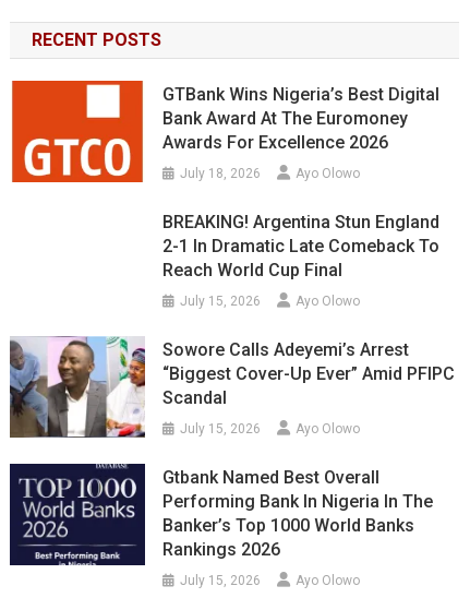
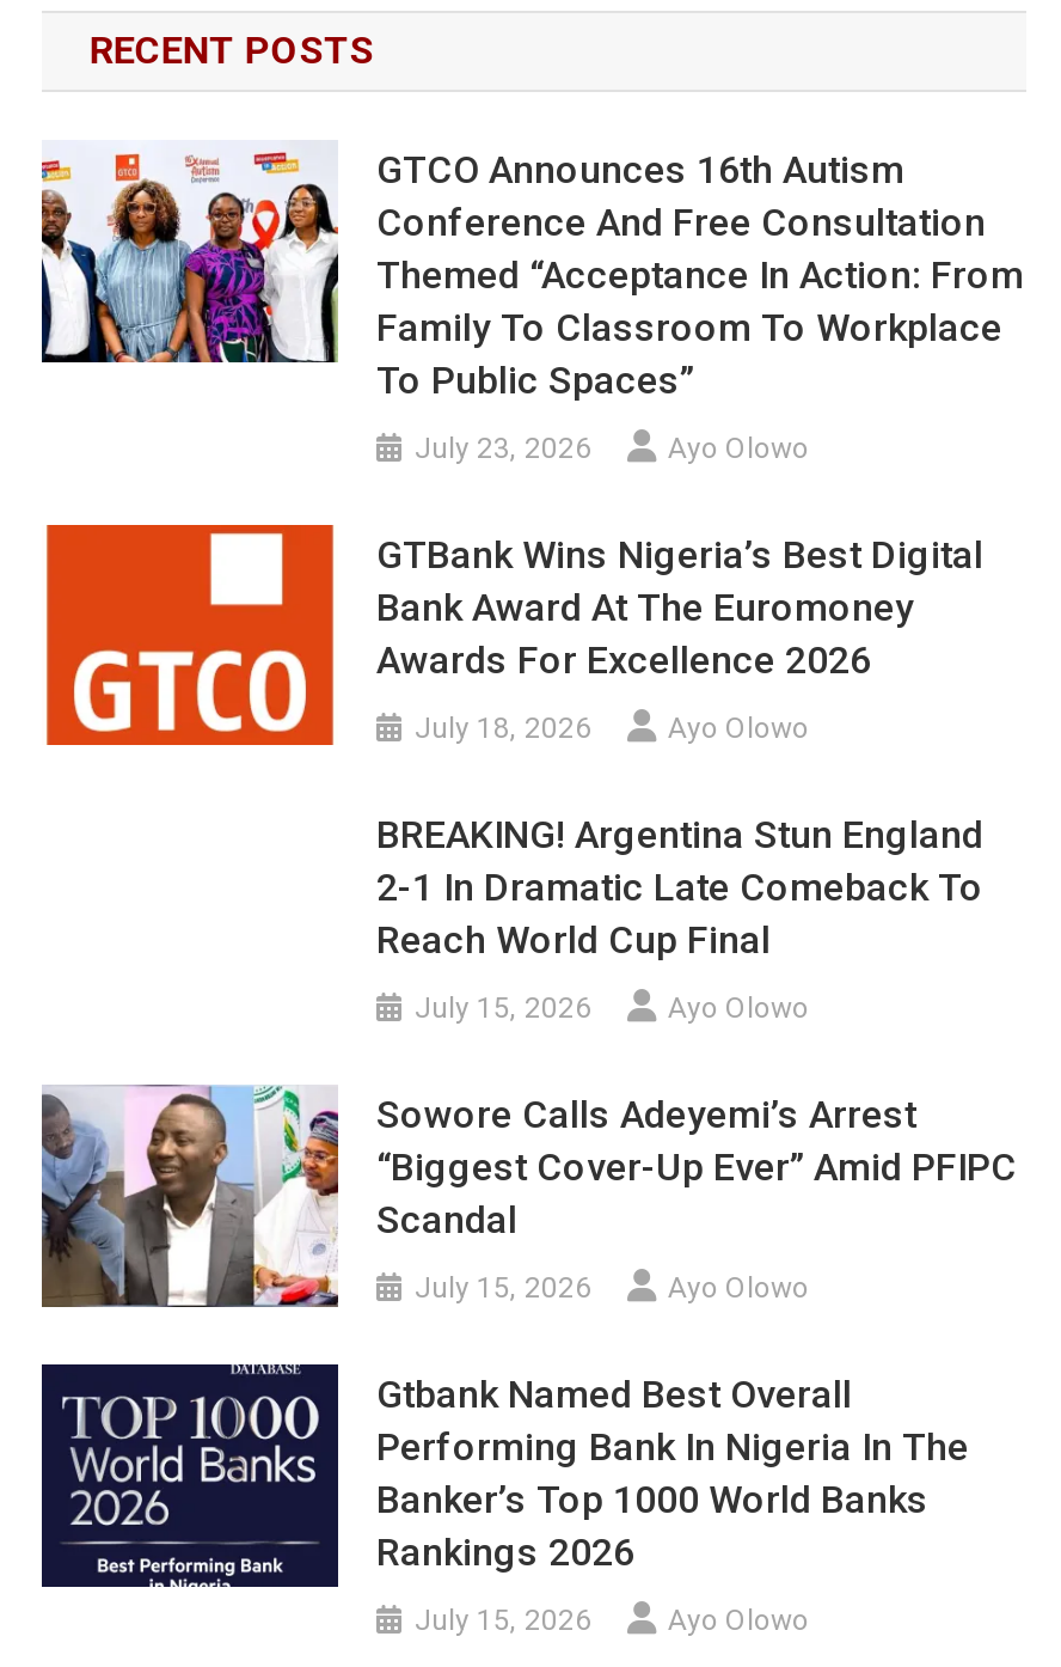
none -> [39,147,1024,465] [image] | GTCO Announces 16th Autism | Conference And Free Consultation | Themed “Acceptance In Action: From | Family To Classroom To Workplace | To Public Spaces” | July 23, 2026 | Ayo Olowo

